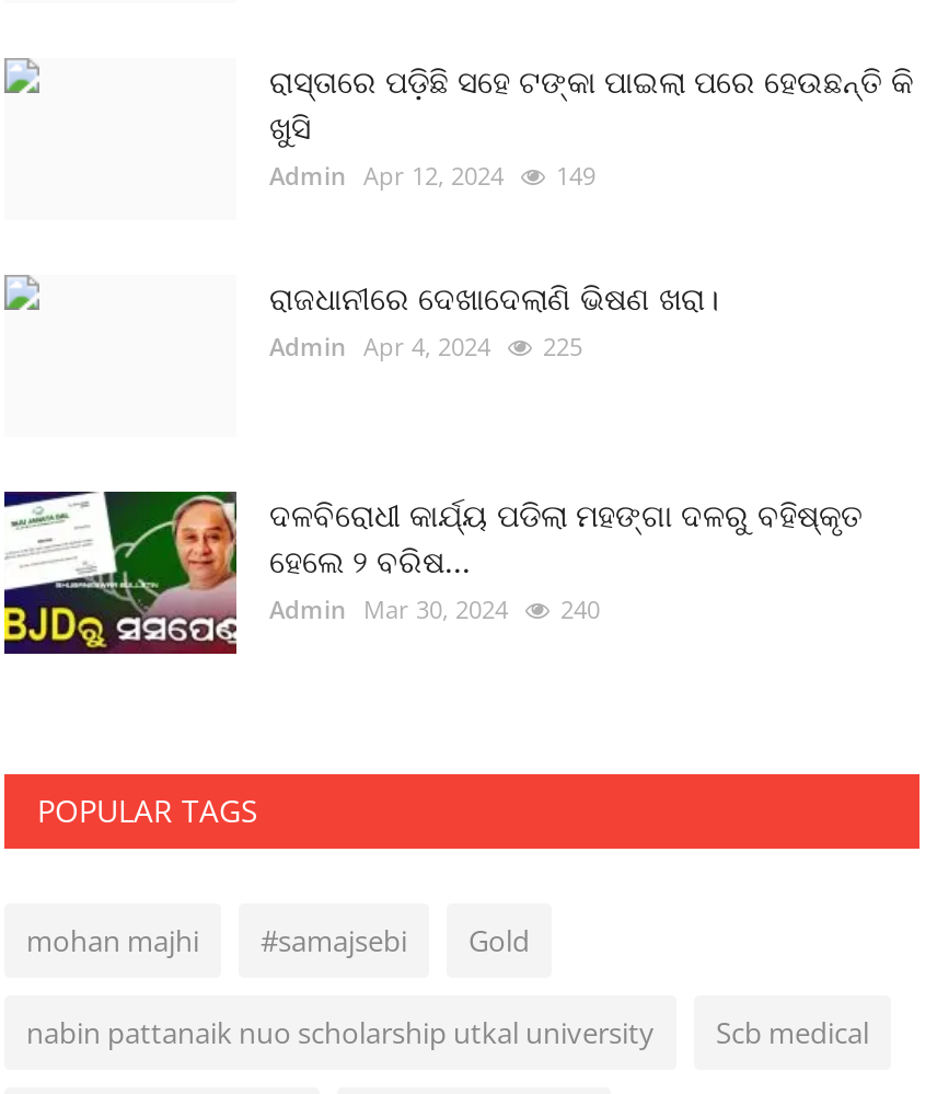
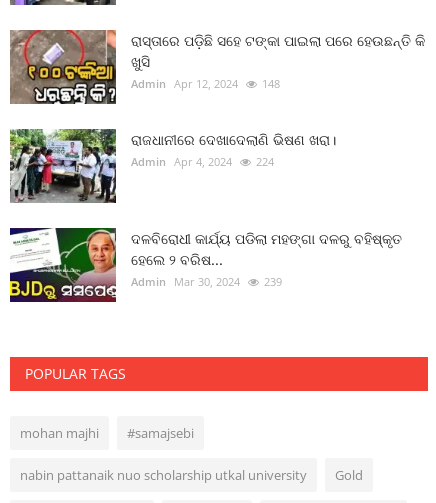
none -> [9,29,117,105] [image]
[269,159,595,192] Admin Apr 12, 2024 149 -> [131,76,280,91] Admin Apr 12, 2024 148
none -> [9,128,117,204] [image]
[269,330,582,363] Admin Apr 4, 2024 225 -> [131,154,274,169] Admin Apr 4, 2024 224
[269,593,600,626] Admin Mar 30, 2024 240 -> [131,274,282,289] Admin Mar 30, 2024 239
moved [468,922,530,961] -> [335,466,363,484]: Gold
[716,1014,869,1053] Scb medical -> none

